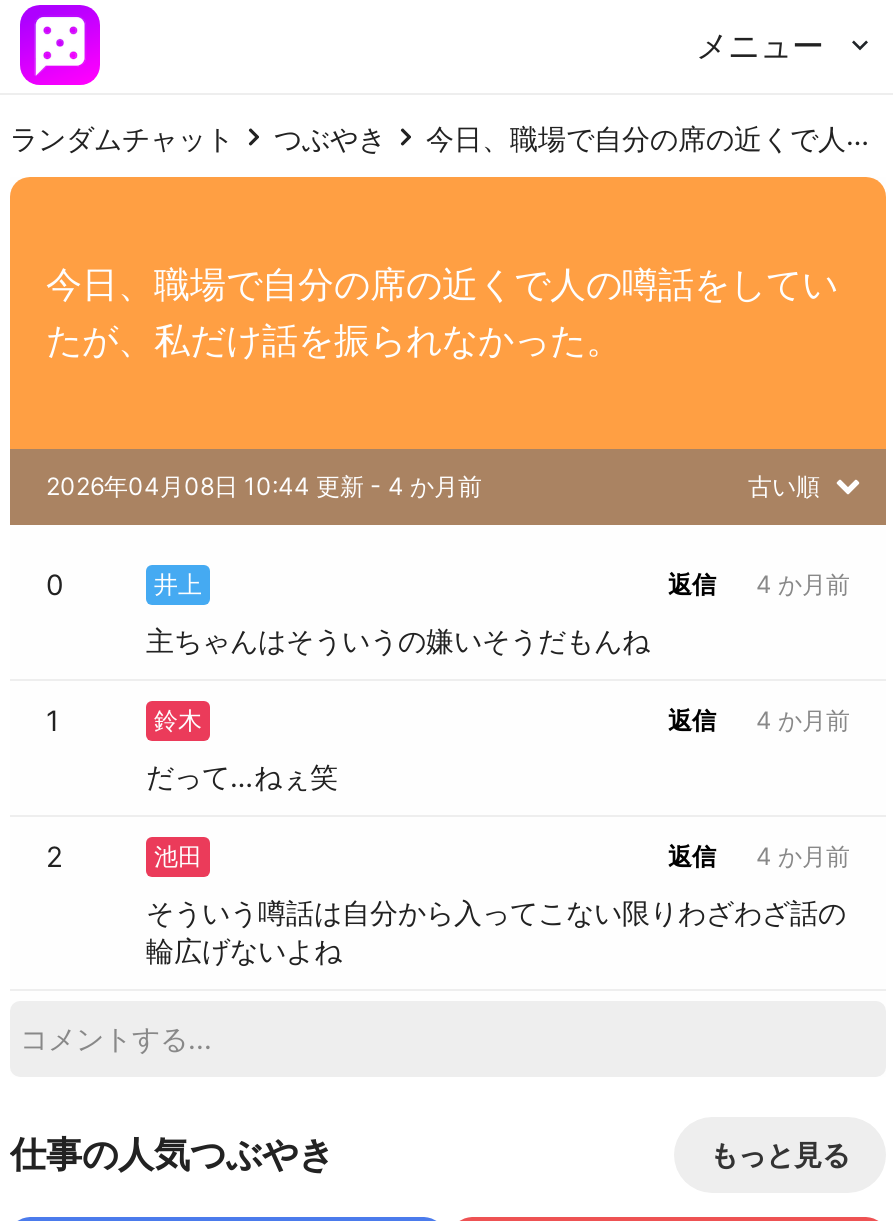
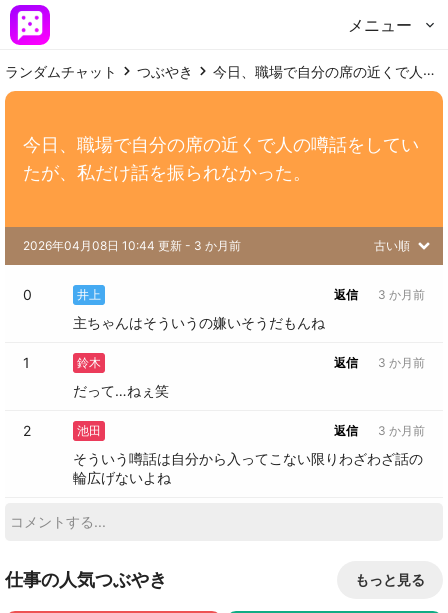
[46,470,482,500] 2026年04月08日 10:44 更新- 4 か月前 -> [23,238,241,253] 2026年04月08日 10:44 更新- 3 か月前
[668,568,850,598] 返信 4 か月前 -> [334,287,425,302] 返信 3 か月前
[668,704,850,734] 返信 4 か月前 -> [334,355,425,370] 返信 3 か月前
[668,840,850,870] 返信 4 か月前 -> [334,423,425,438] 返信 3 か月前

